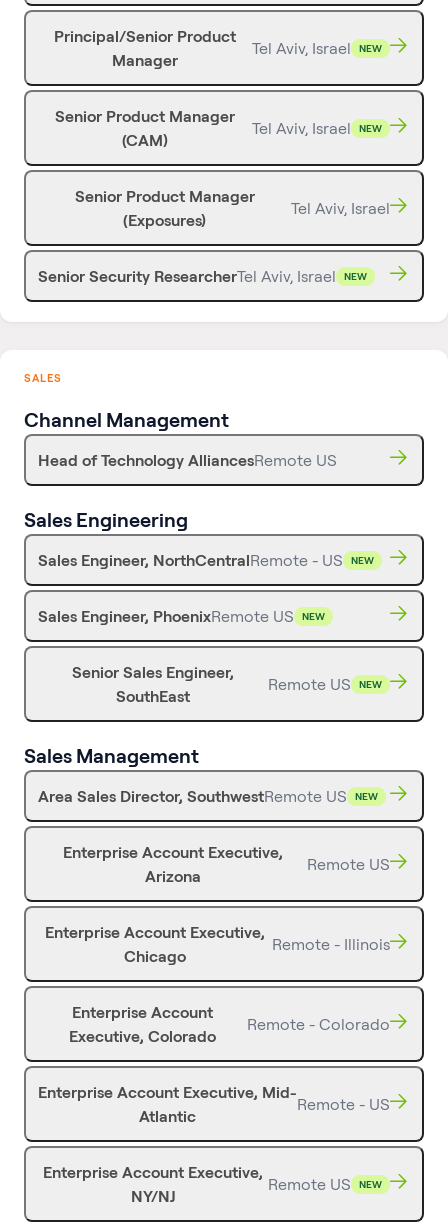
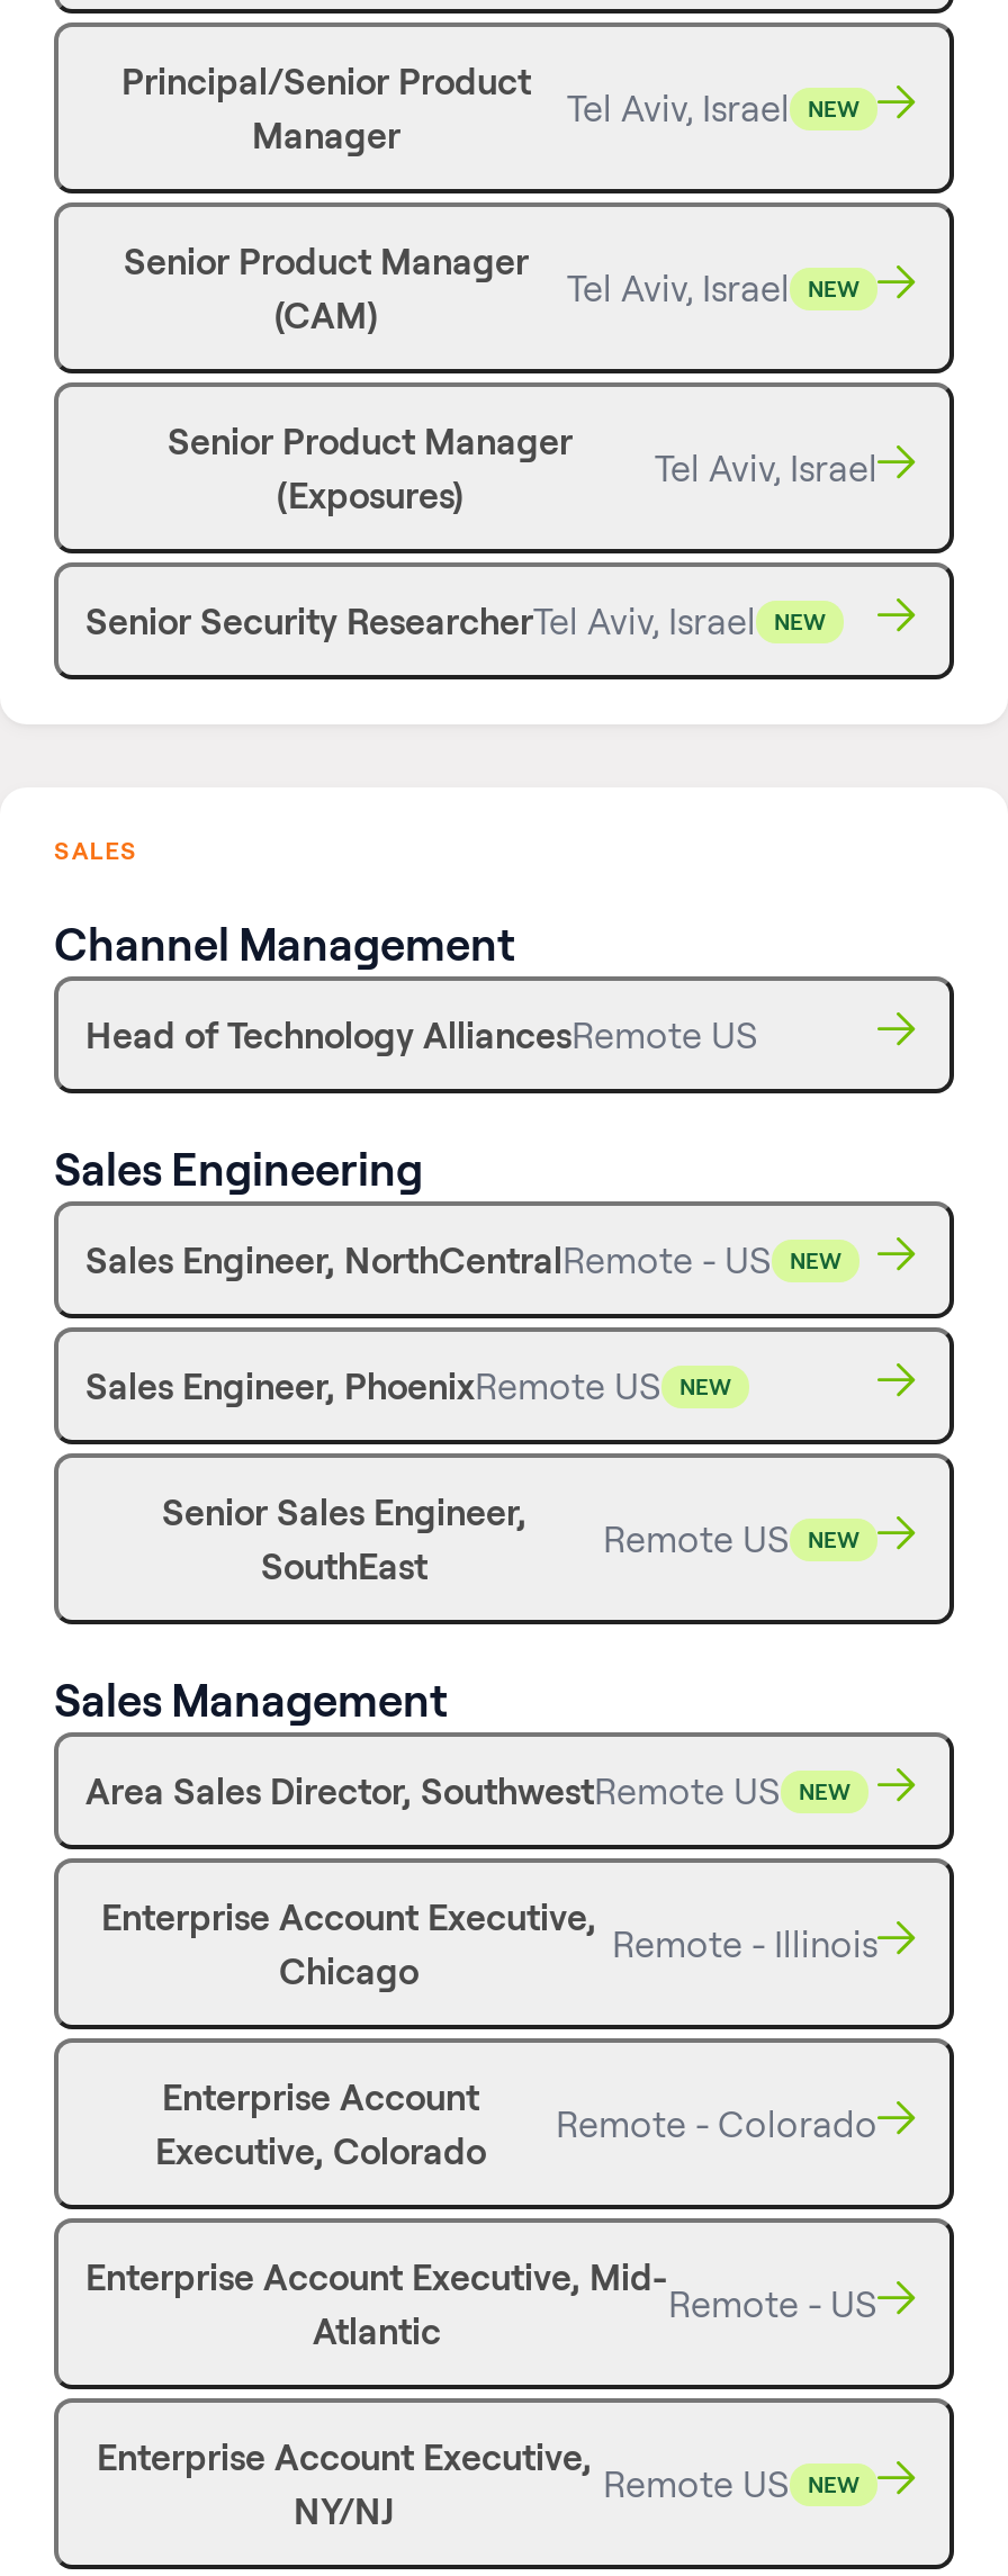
[45,854,390,942] Remote US | Enterprise Account Executive, -> none
[144,866,200,886] Arizona -> none

